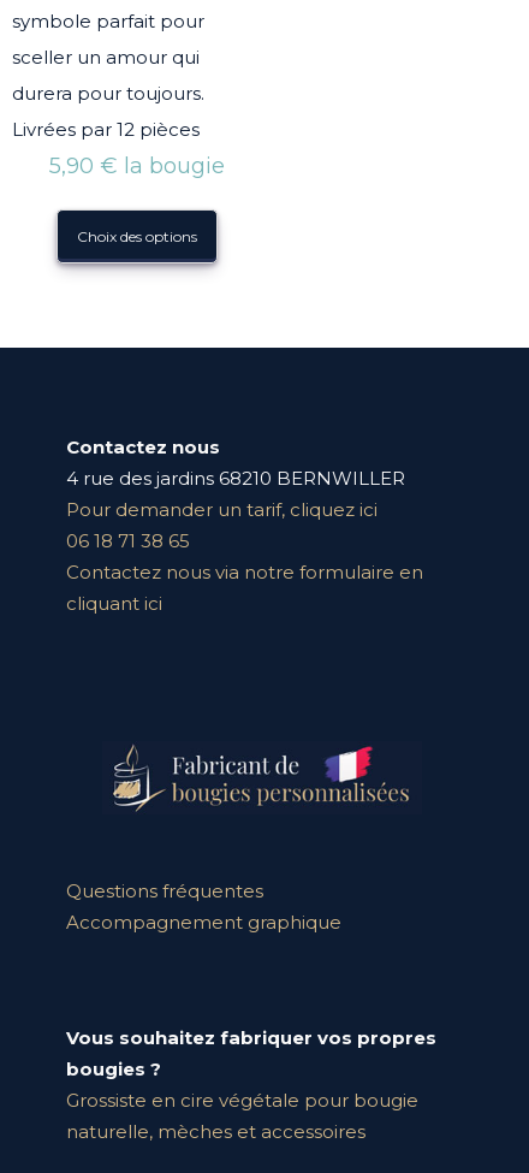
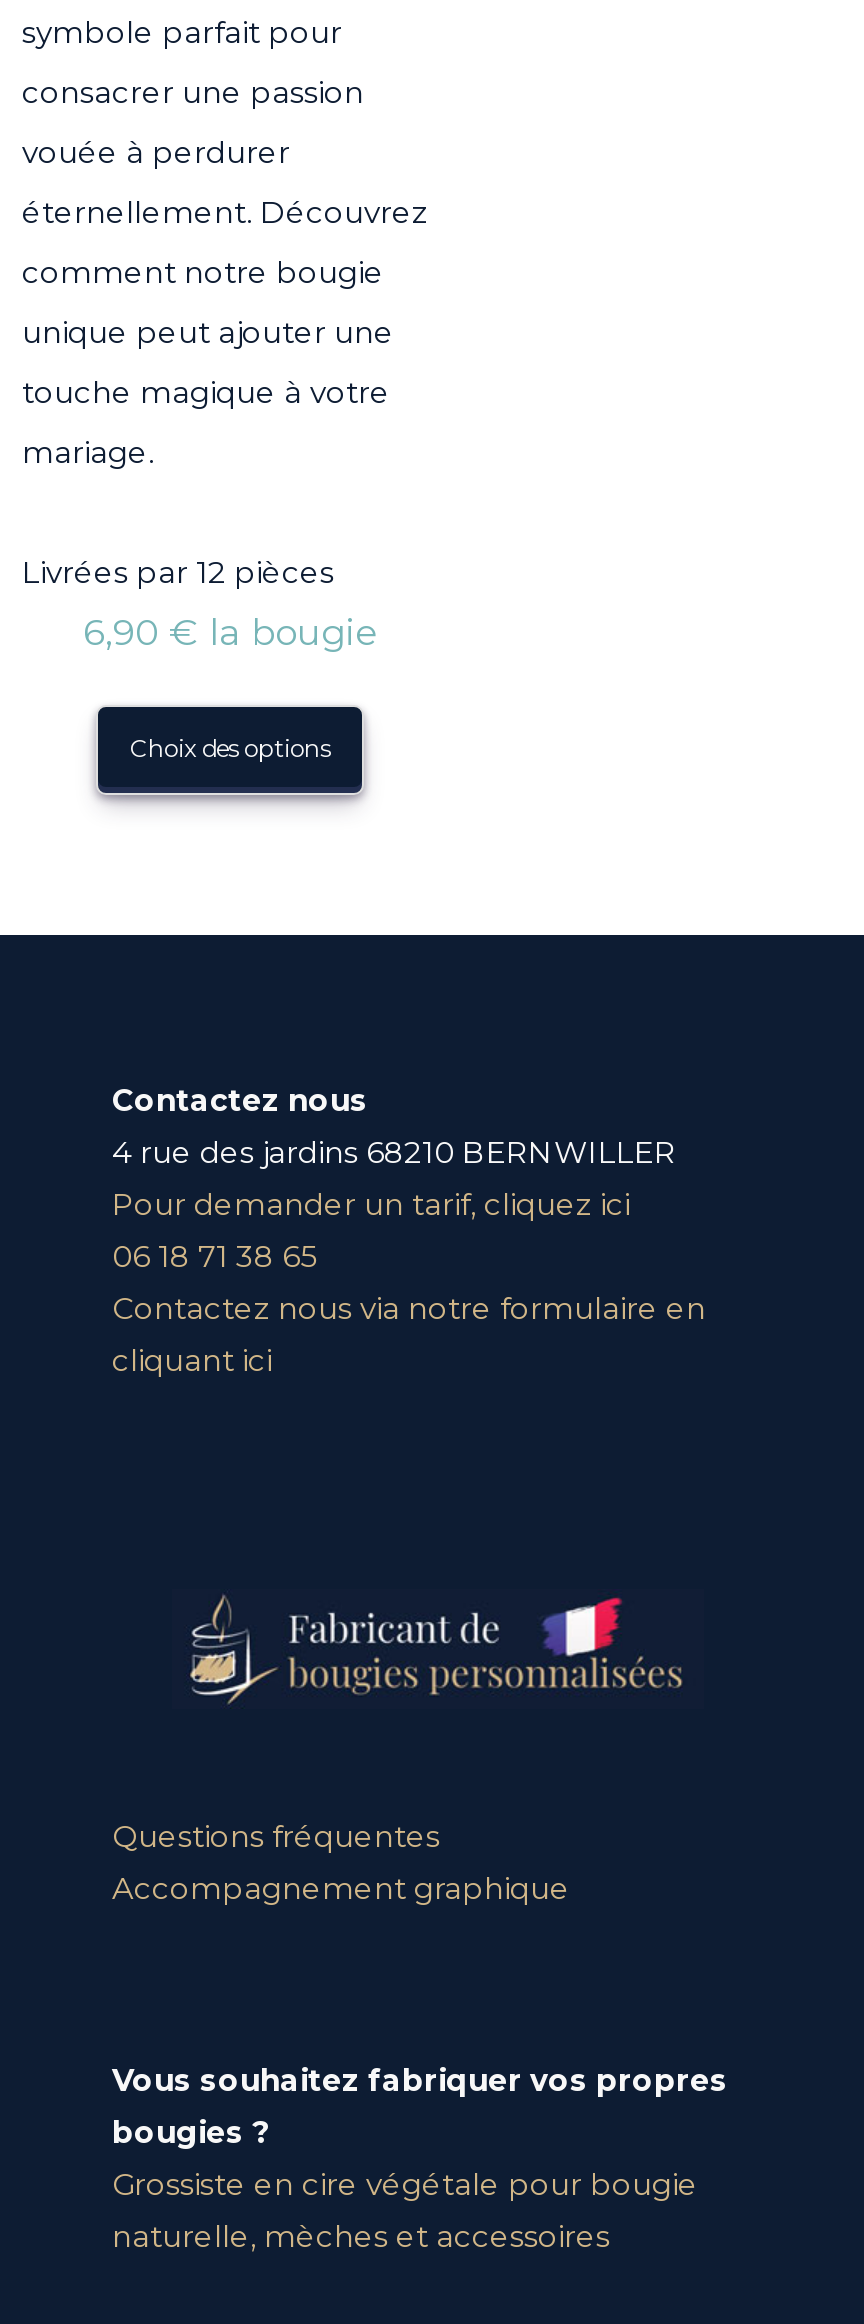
[12,46,214,105] sceller un amour qui | durera pour toujours. -> [22,73,428,471] consacrer une passion | vouée à perdurer | éternellement. Découvrez | comment notre bougie | unique peut ajouter une | touche magique à votre | mariage.
[49,153,225,180] 5,90 €la bougie -> [83,611,377,655] 6,90 €la bougie

